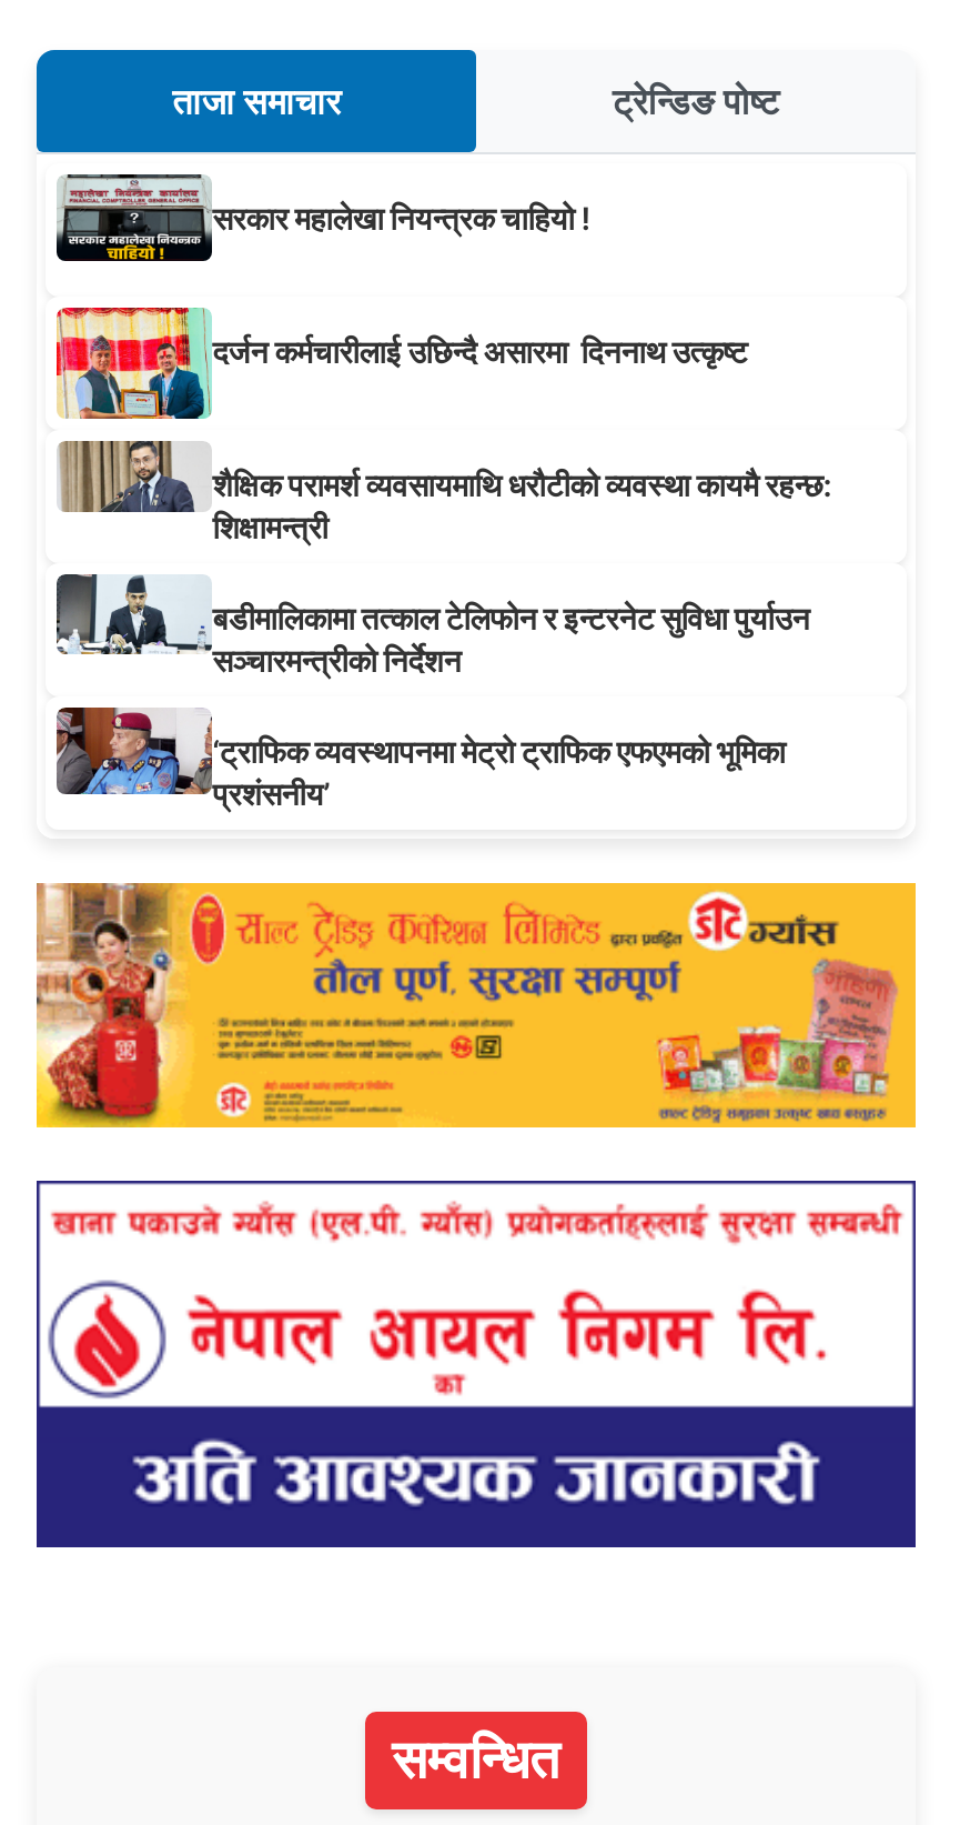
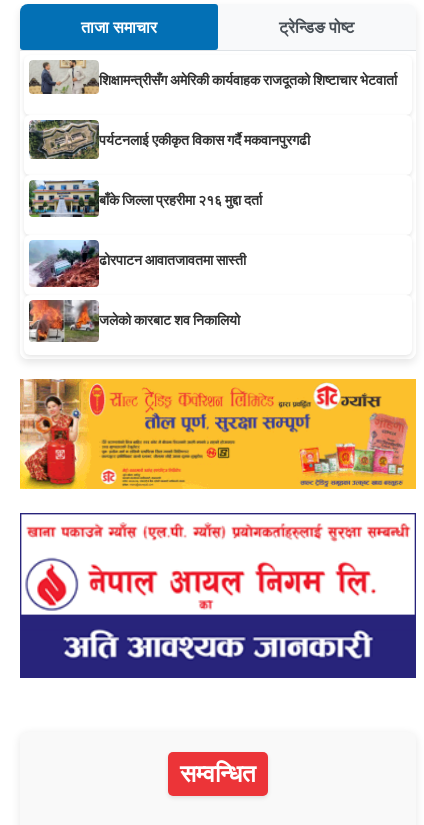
[54,172,590,263] [image] | सरकार महालेखा नियन्त्रक चाहियो ! -> [29,60,397,99] [image] | शिक्षामन्त्रीसँग अमेरिकी कार्यवाहक राजदूतको शिष्टाचार भेटवार्ता
[54,305,747,421] [image] | दर्जन कर्मचारीलाई उछिन्दै असारमा दिननाथ उत्कृष्ट -> [28,119,310,170] [image] | पर्यटनलाई एकीकृत विकास गर्दै मकवानपुरगढी
[57,439,832,545] [image] | शैक्षिक परामर्श व्यवसायमाथि धरौटीको व्यवस्था कायमै रहन्छ: | शिक्षामन्त्री -> [28,180,262,218] [image] | बाँके जिल्ला प्रहरीमा २१६ मुद्दा दर्ता
[54,572,810,679] [image] | बडीमालिकामा तत्काल टेलिफोन र इन्टरनेट सुविधा पुर्याउन | सञ्चारमन्त्रीको निर्देशन -> [29,240,246,288] [image] | ढोरपाटन आवातजावतमा सास्ती
[57,705,785,812] [image] | ‘ट्राफिक व्यवस्थापनमा मेट्रो ट्राफिक एफएमको भूमिका | प्रशंसनीय’ -> [29,299,240,343] [image] | जलेको कारबाट शव निकालियो

